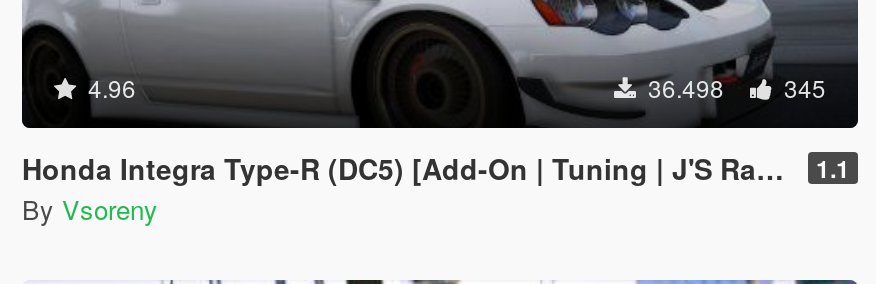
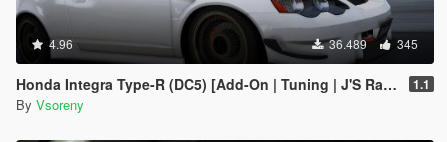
[642,69,826,103] 36.498 345 -> [326,35,418,52] 36.489 345

